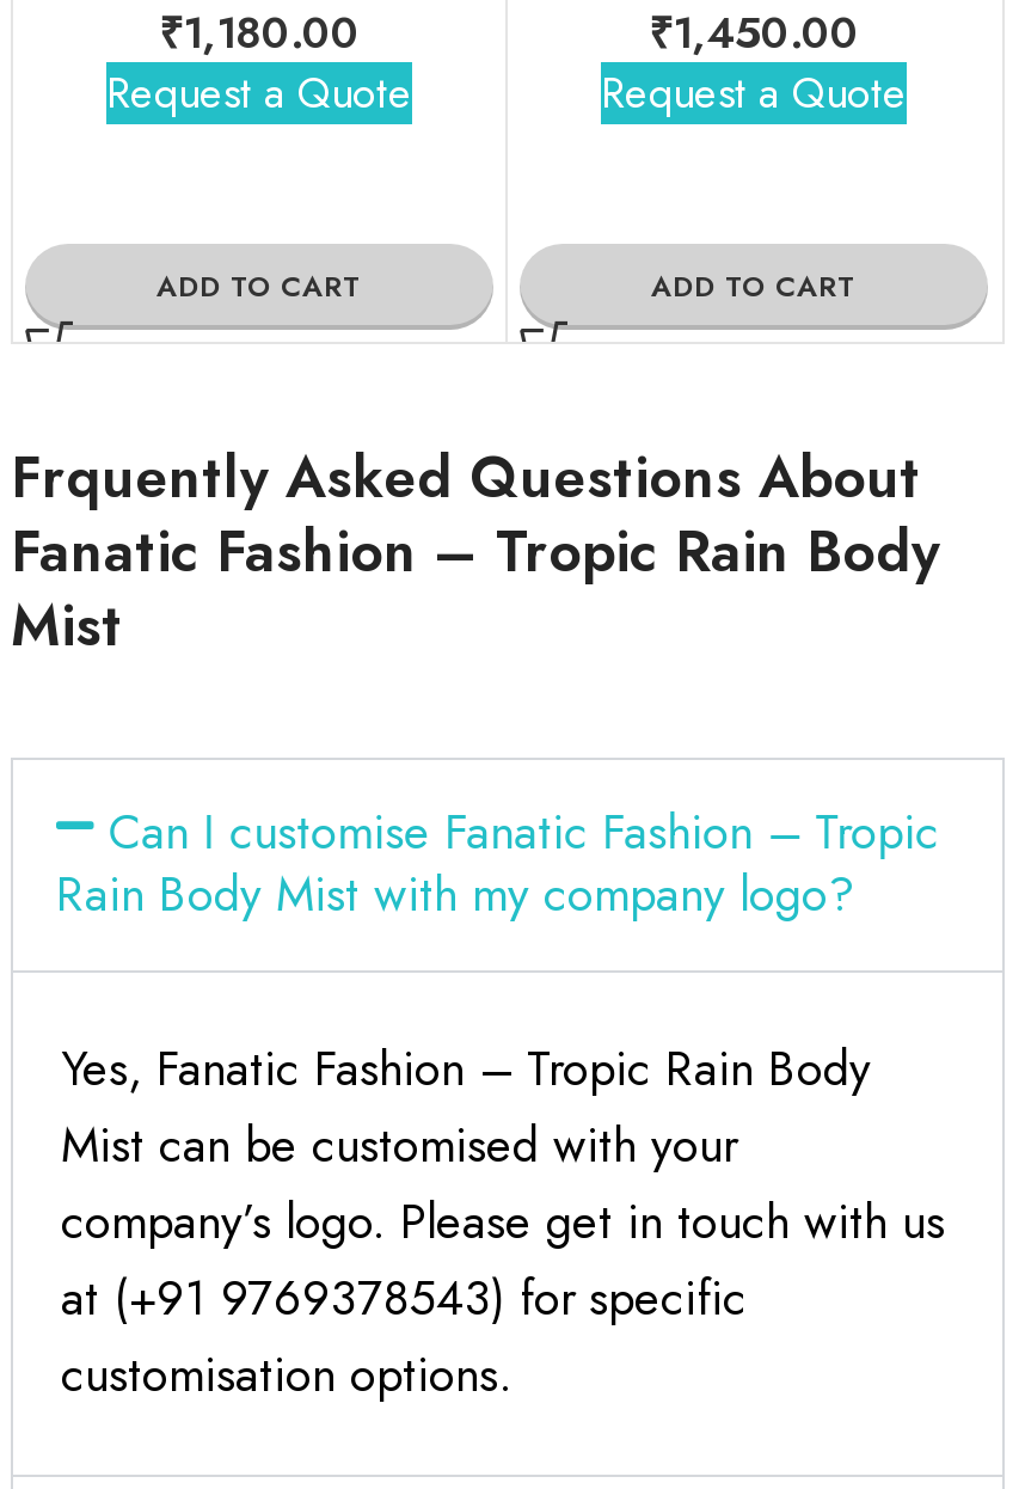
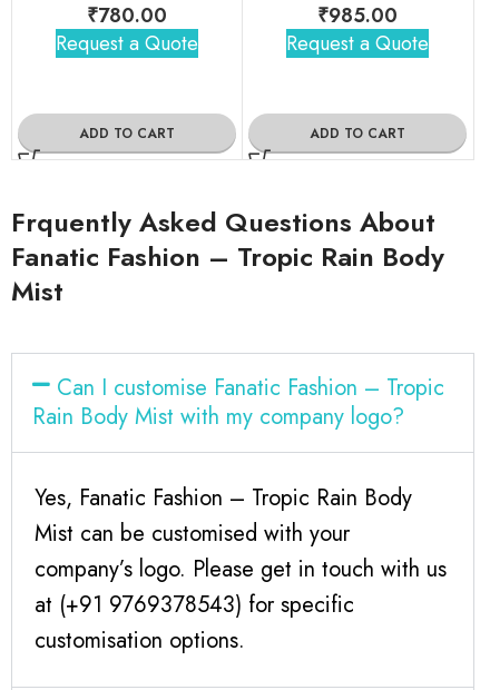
[159,1,360,64] ₹1,180.00 -> [87,1,167,30] ₹780.00
[649,1,859,64] ₹1,450.00 -> [317,1,398,30] ₹985.00

